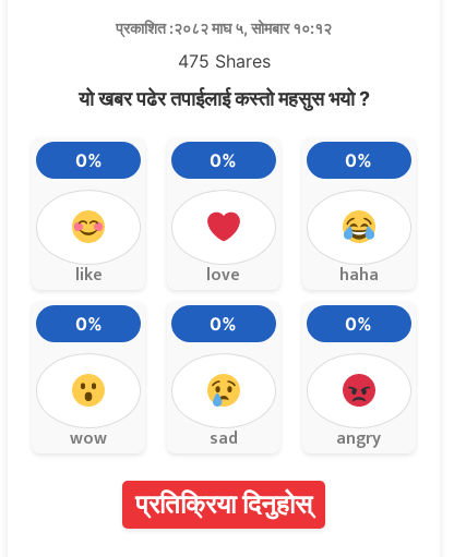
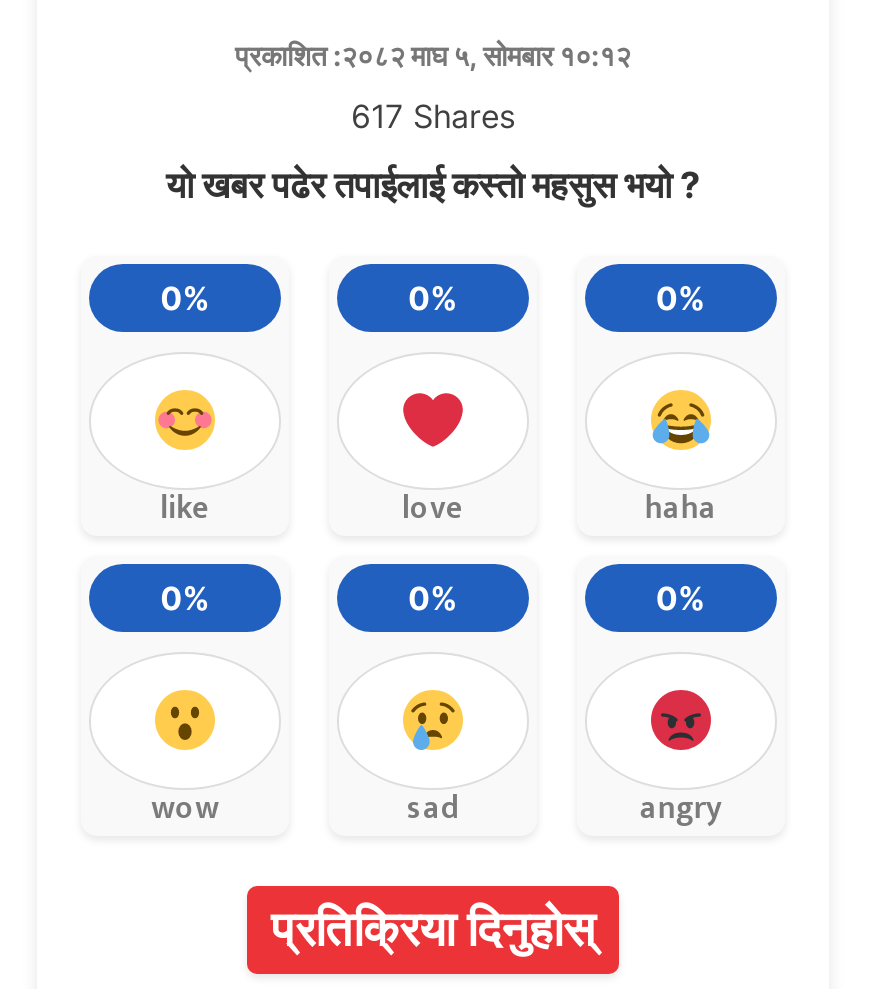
[177,50,270,72] 475 Shares -> [351,96,515,136] 617 Shares

